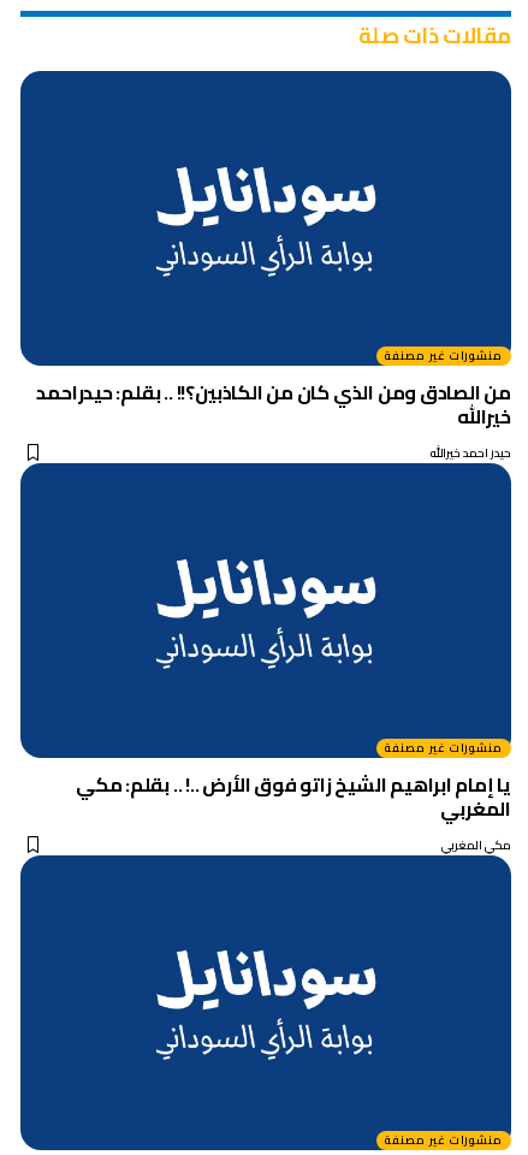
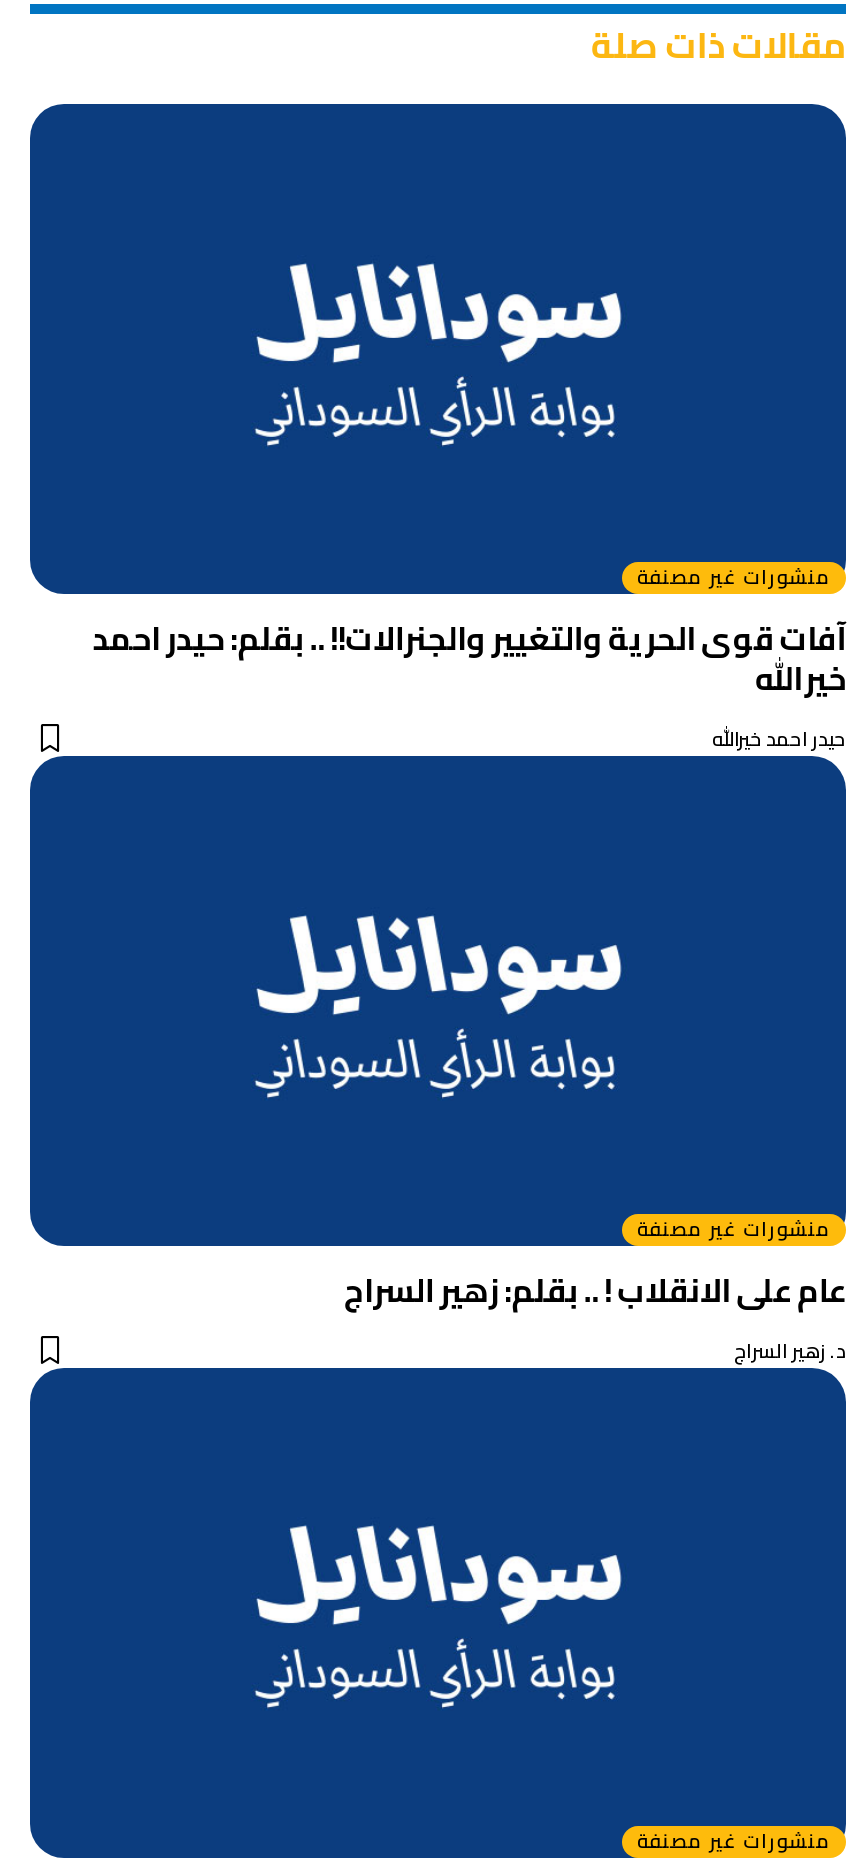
[37,374,511,411] من الصادق ومن الذي كان من الكاذبين؟!! .. بقلم: حيدراحمد -> [92,608,846,668] آفات قوى الحرية والتغيير والجنرالات!! .. بقلم: حيدر احمد
[76,766,511,857] يا إمام ابراهيم الشيخ زاتو فوق الأرض ..! .. بقلم: مكي | المغربي | مكي المغربي -> [344,1260,846,1370] عام على الانقلاب ! .. بقلم: زهير السراج | د. زهير السراج

